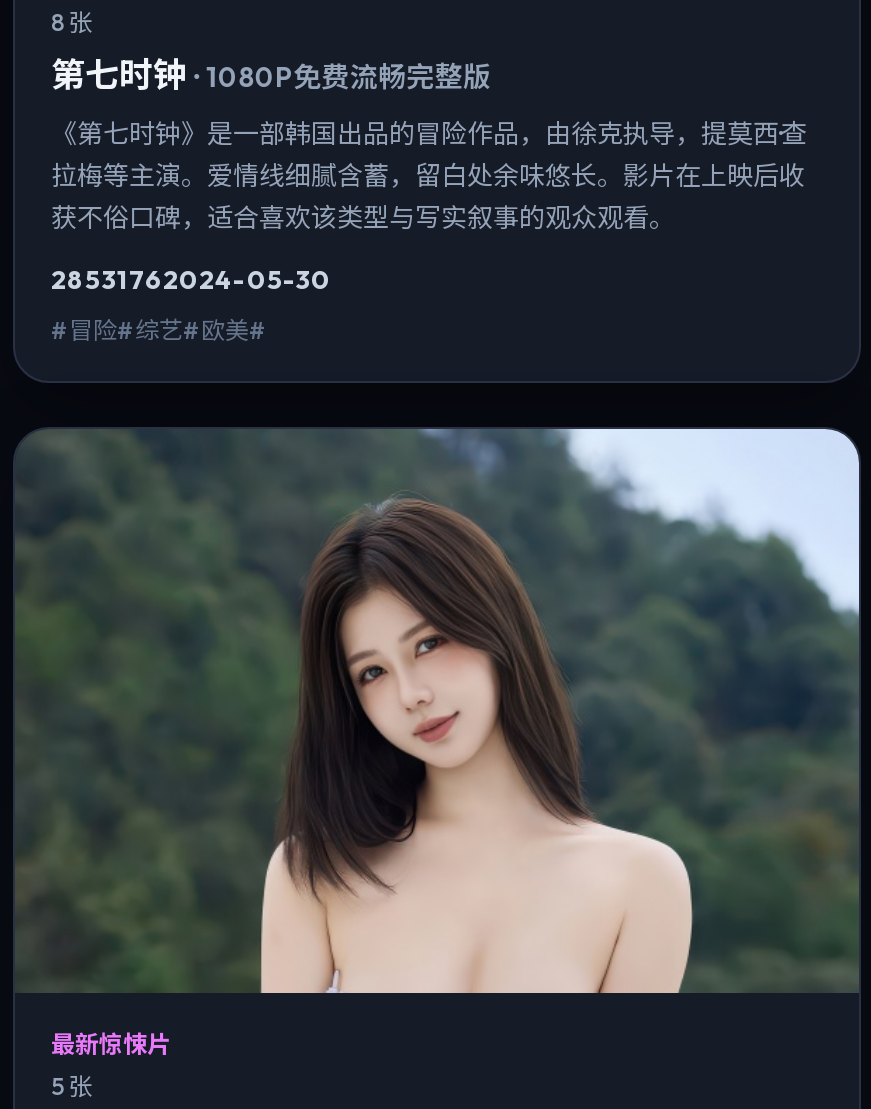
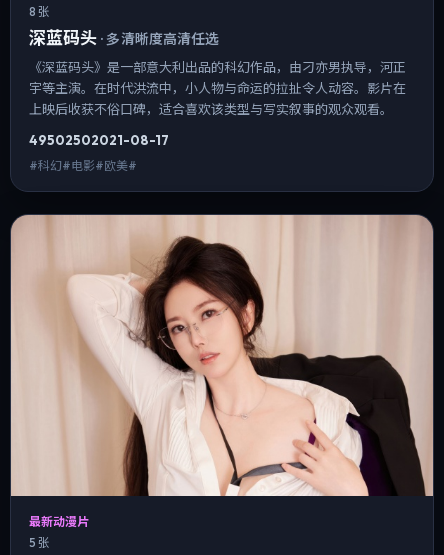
[51,54,491,96] 第七时钟· 1080P免费流畅完整版 -> [29,27,219,48] 深蓝码头·多清晰度高清任选
[51,118,807,234] 《第七时钟》是一部韩国出品的冒险作品，由徐克执导，提莫西·查 | 拉梅等主演。爱情线细腻含蓄，留白处余味悠长。影片在上映后收 | 获不俗口碑，适合喜欢该类型与写实叙事的观众观看。 -> [29,59,406,117] 《深蓝码头》是一部意大利出品的科幻作品，由刁亦男执导，河正 | 宇等主演。在时代洪流中，小人物与命运的拉扯令人动容。影片在 | 上映后收获不俗口碑，适合喜欢该类型与写实叙事的观众观看。
[51,264,331,296] 28531762024-05-30 -> [29,132,169,148] 49502502021-08-17
[51,316,267,346] #冒险#综艺#欧美# -> [29,158,137,173] #科幻#电影#欧美#
[15,426,861,1058] [image] | 最新惊悚片 -> [10,214,434,529] [image] | 最新动漫片

